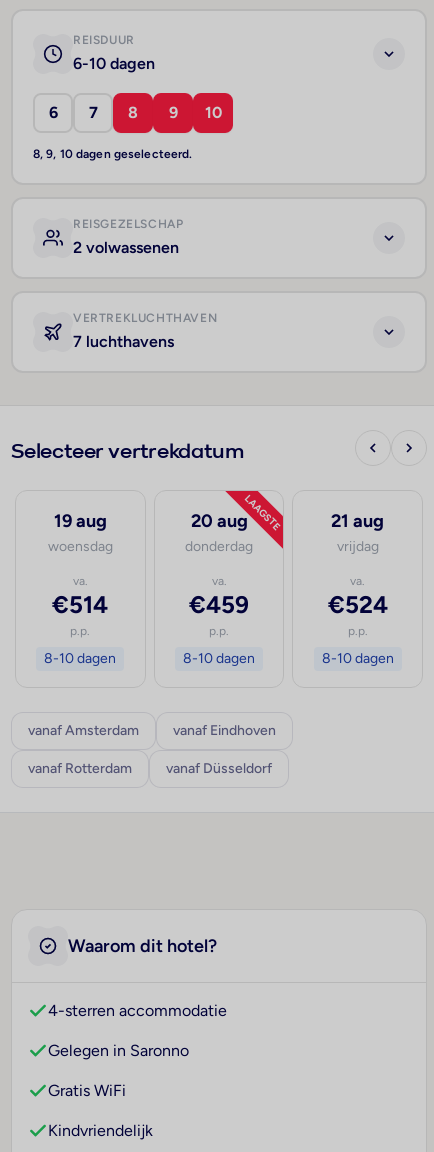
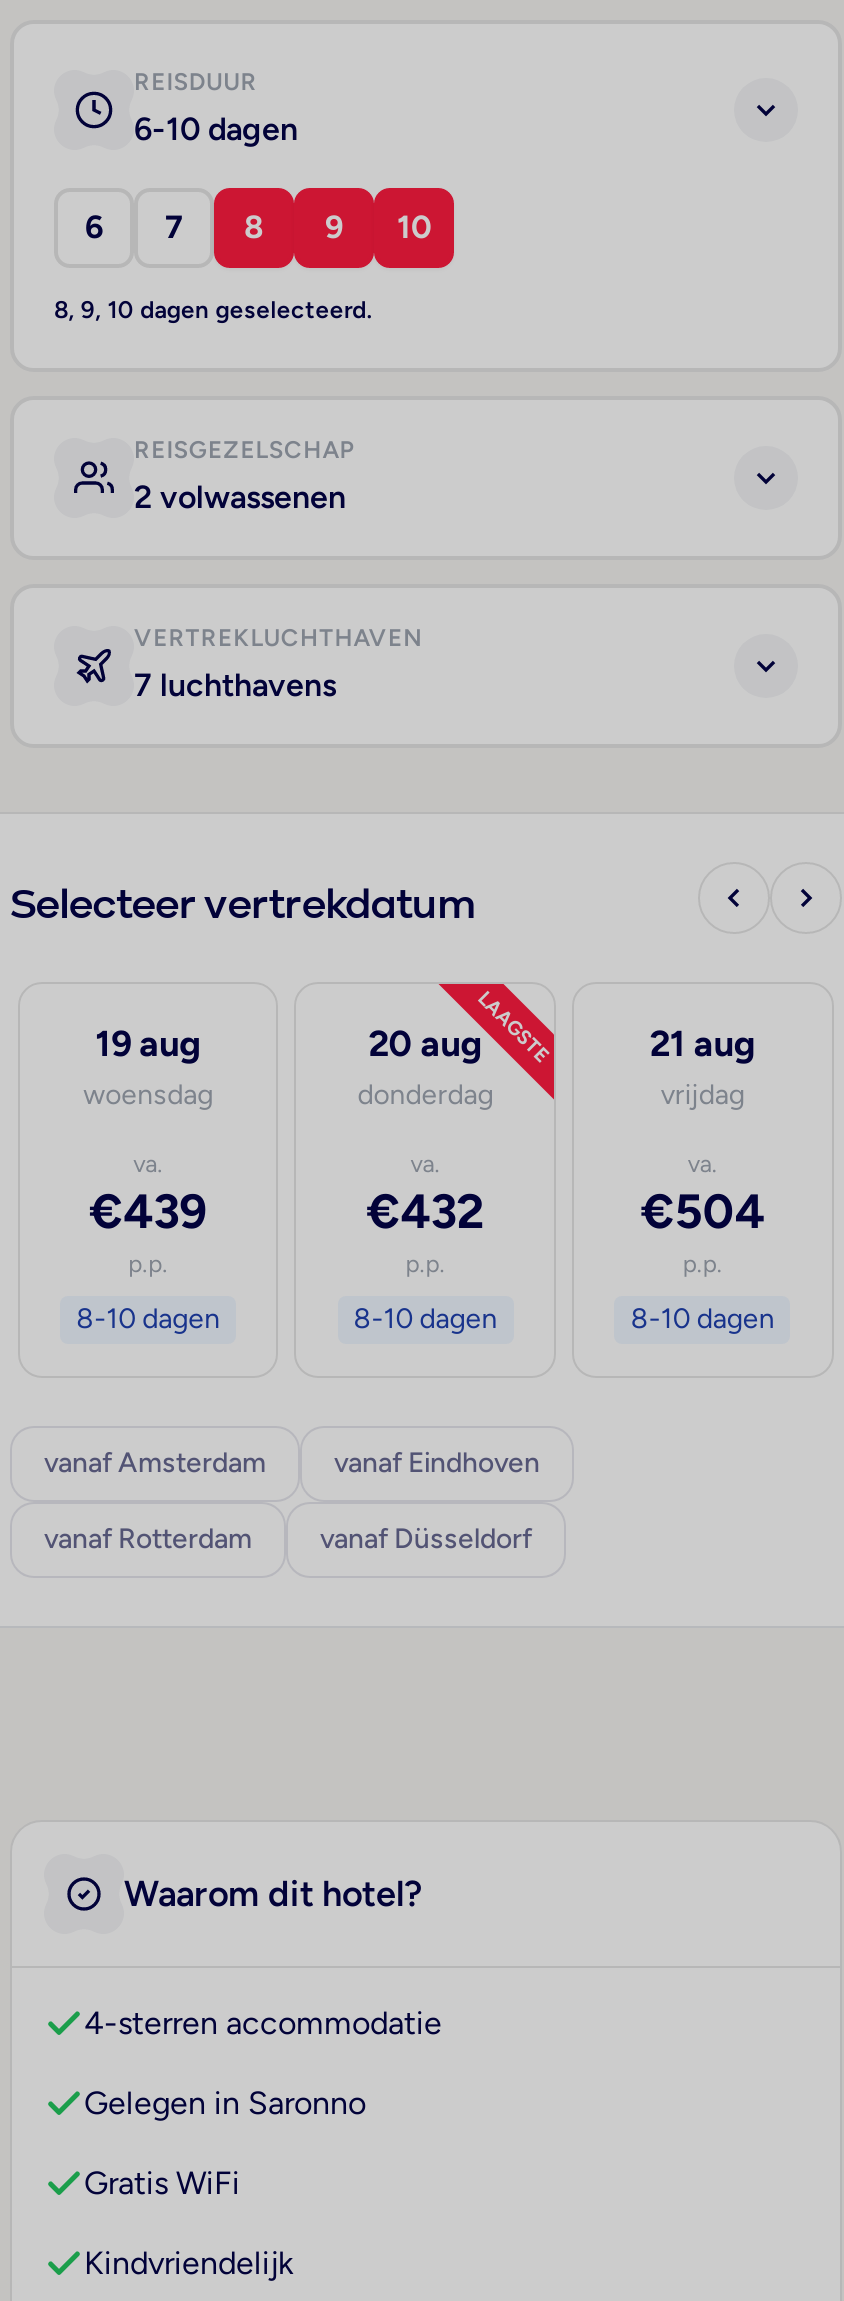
[52,590,108,619] €514 -> [89,1182,207,1240] €439
[189,590,249,619] €459 -> [366,1182,484,1240] €432
[328,590,388,619] €524 -> [641,1182,765,1240] €504

